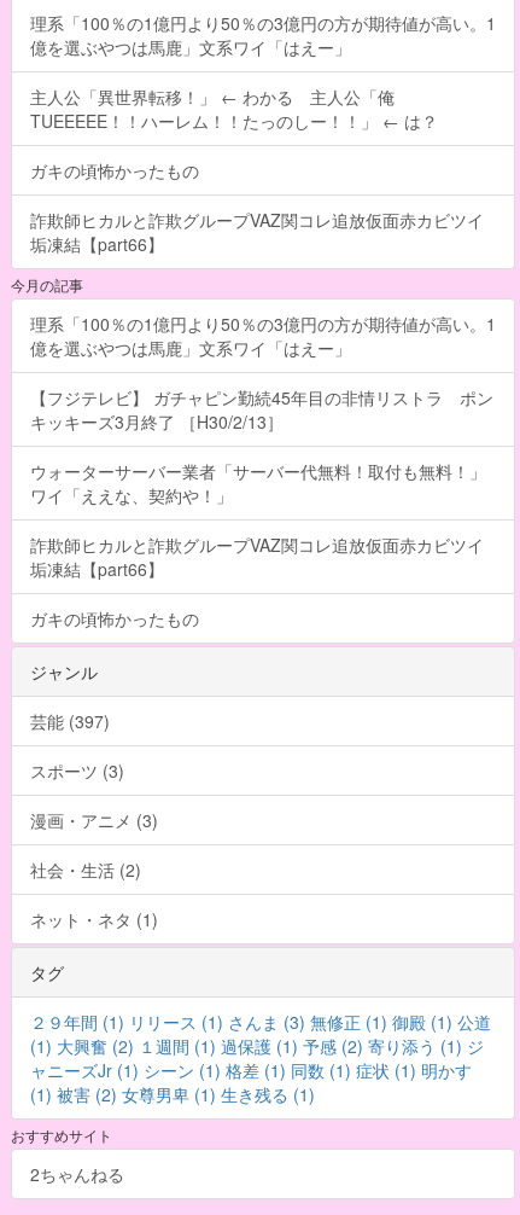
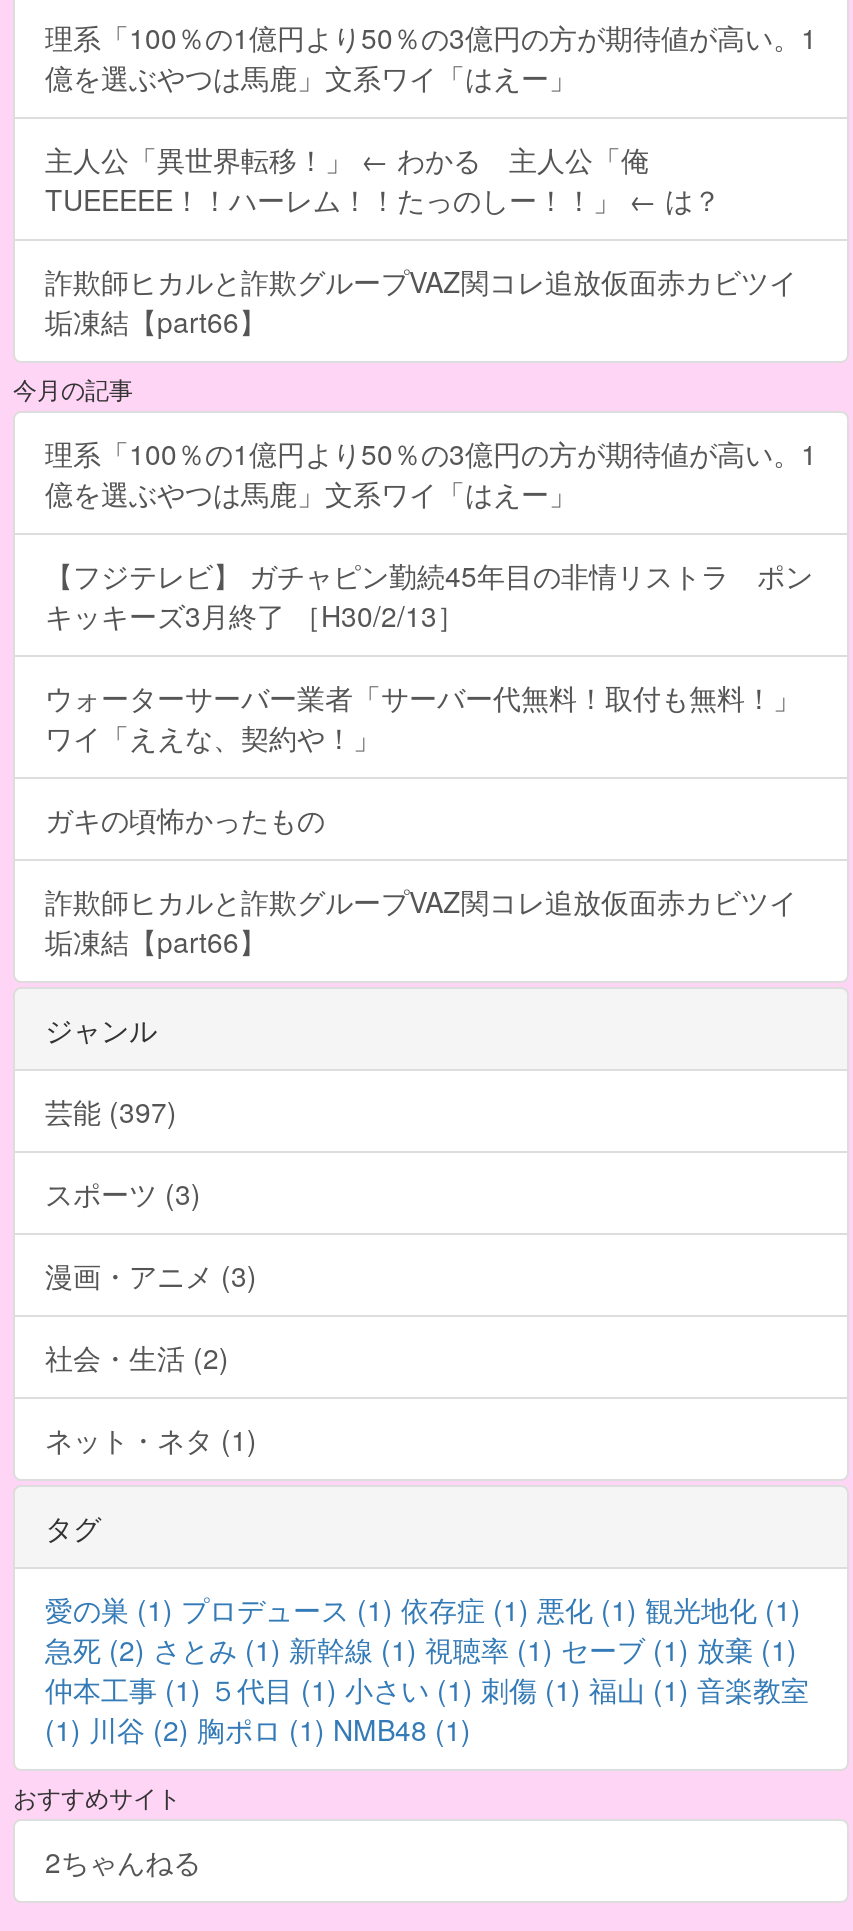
[30,158,199,183] ガキの頃怖かったもの -> none
none -> [45,799,325,839] ガキの頃怖かったもの
[30,607,199,631] ガキの頃怖かったもの -> none
[30,1010,491,1107] ２９年間 (1) リリース (1) さんま (3) 無修正 (1) 御殿 (1) 公道 | (1) 大興奮 (2) １週間 (1) 過保護 (1) 予感 (2) 寄り添う (1) ジ | ャニーズJr (1) シーン (1) 格差 (1) 同数 (1) 症状 (1) 明かす | (1) 被害 (2) 女尊男卑 (1) 生き残る (1) -> [45,1589,809,1749] 愛の巣 (1) プロデュース (1) 依存症 (1) 悪化 (1) 観光地化 (1) | 急死 (2) さとみ (1) 新幹線 (1) 視聴率 (1) セーブ (1) 放棄 (1) | 仲本工事 (1) ５代目 (1) 小さい (1) 刺傷 (1) 福山 (1) 音楽教室 | (1) 川谷 (2) 胸ポロ (1) NMB48 (1)

